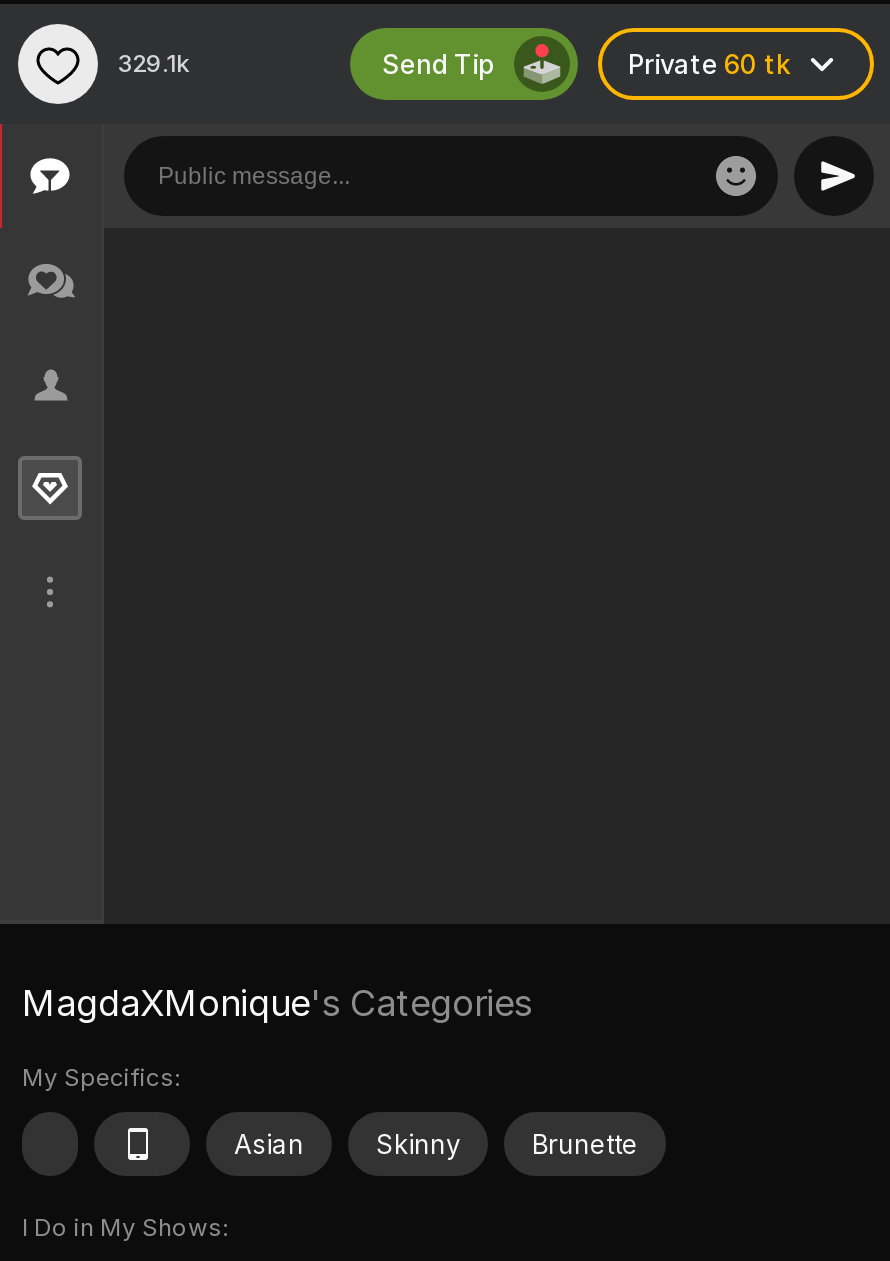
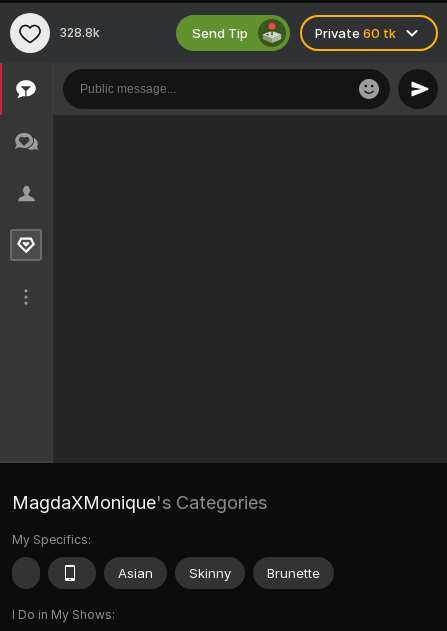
[118,48,190,78] 329.1k -> [60,25,100,40] 328.8k

